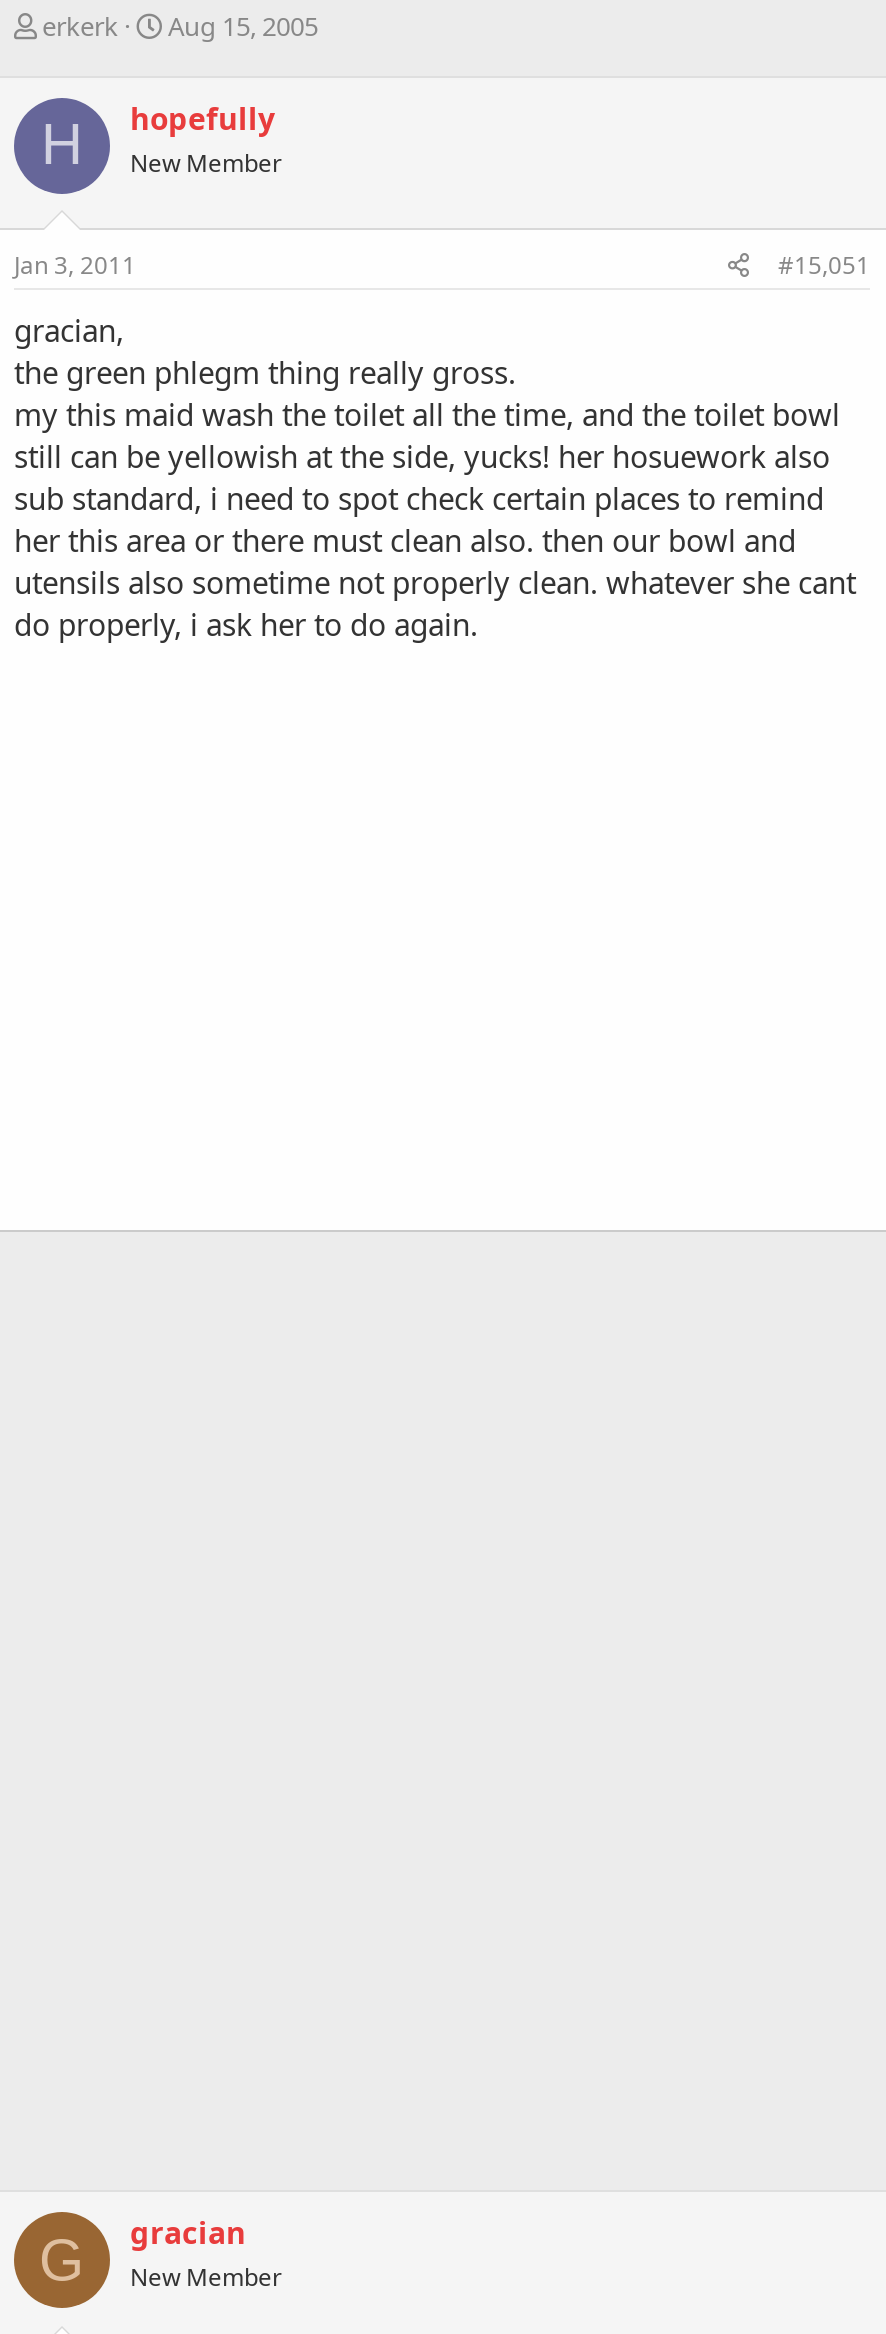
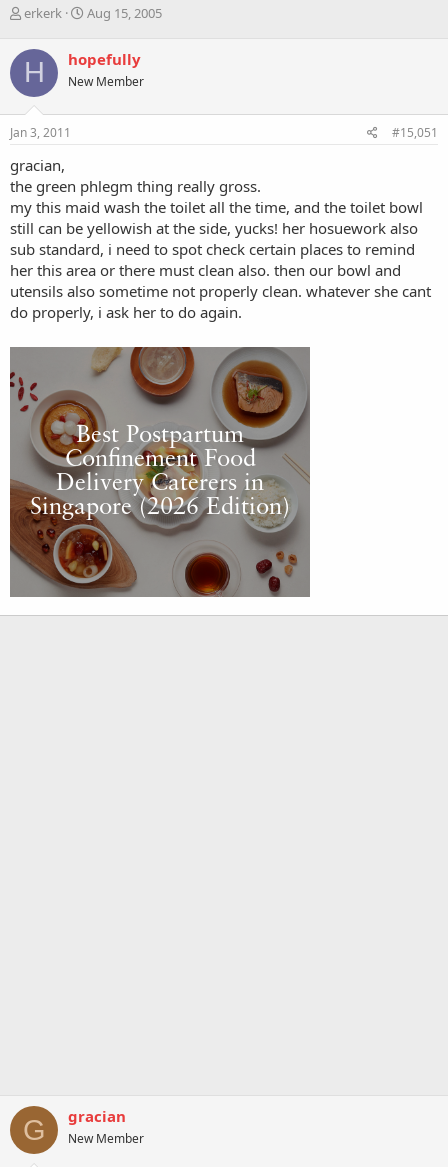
none -> [9,346,311,598] [image]

